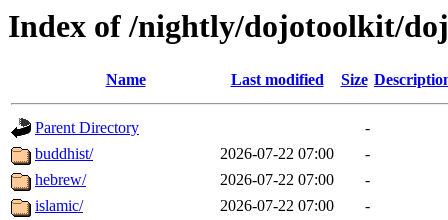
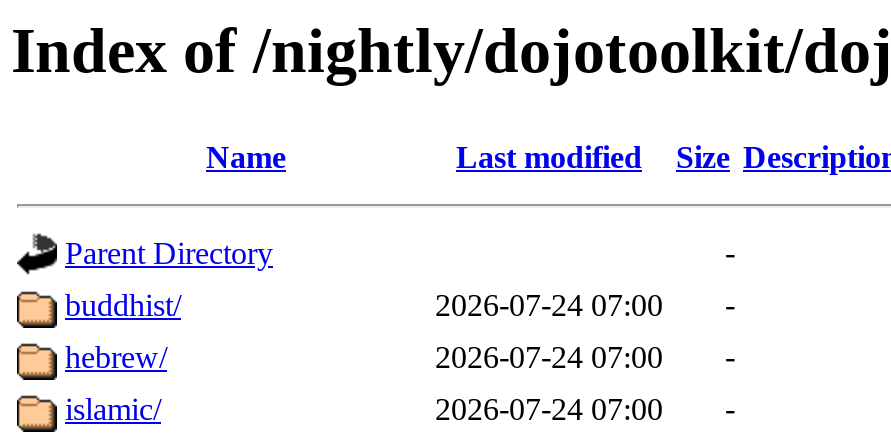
[220,145,334,162] 2026-07-22 07:00 -> [435,289,663,323] 2026-07-24 07:00
[220,171,334,188] 2026-07-22 07:00 -> [435,341,663,375] 2026-07-24 07:00
[220,197,334,214] 2026-07-22 07:00 -> [435,393,663,427] 2026-07-24 07:00

